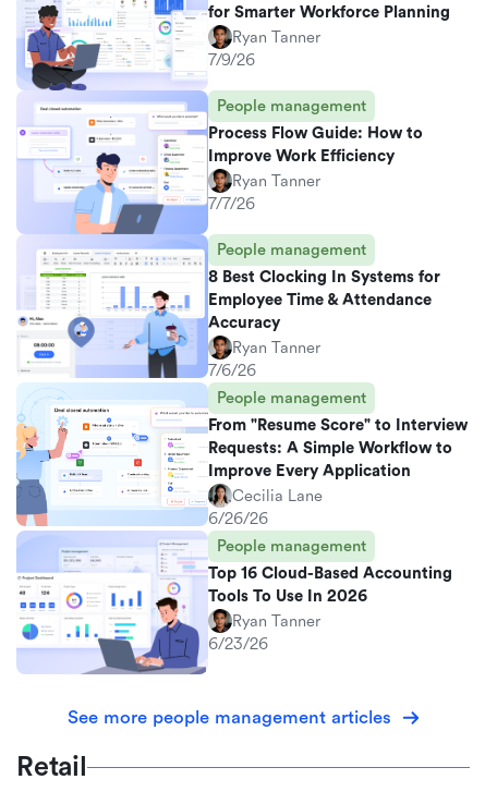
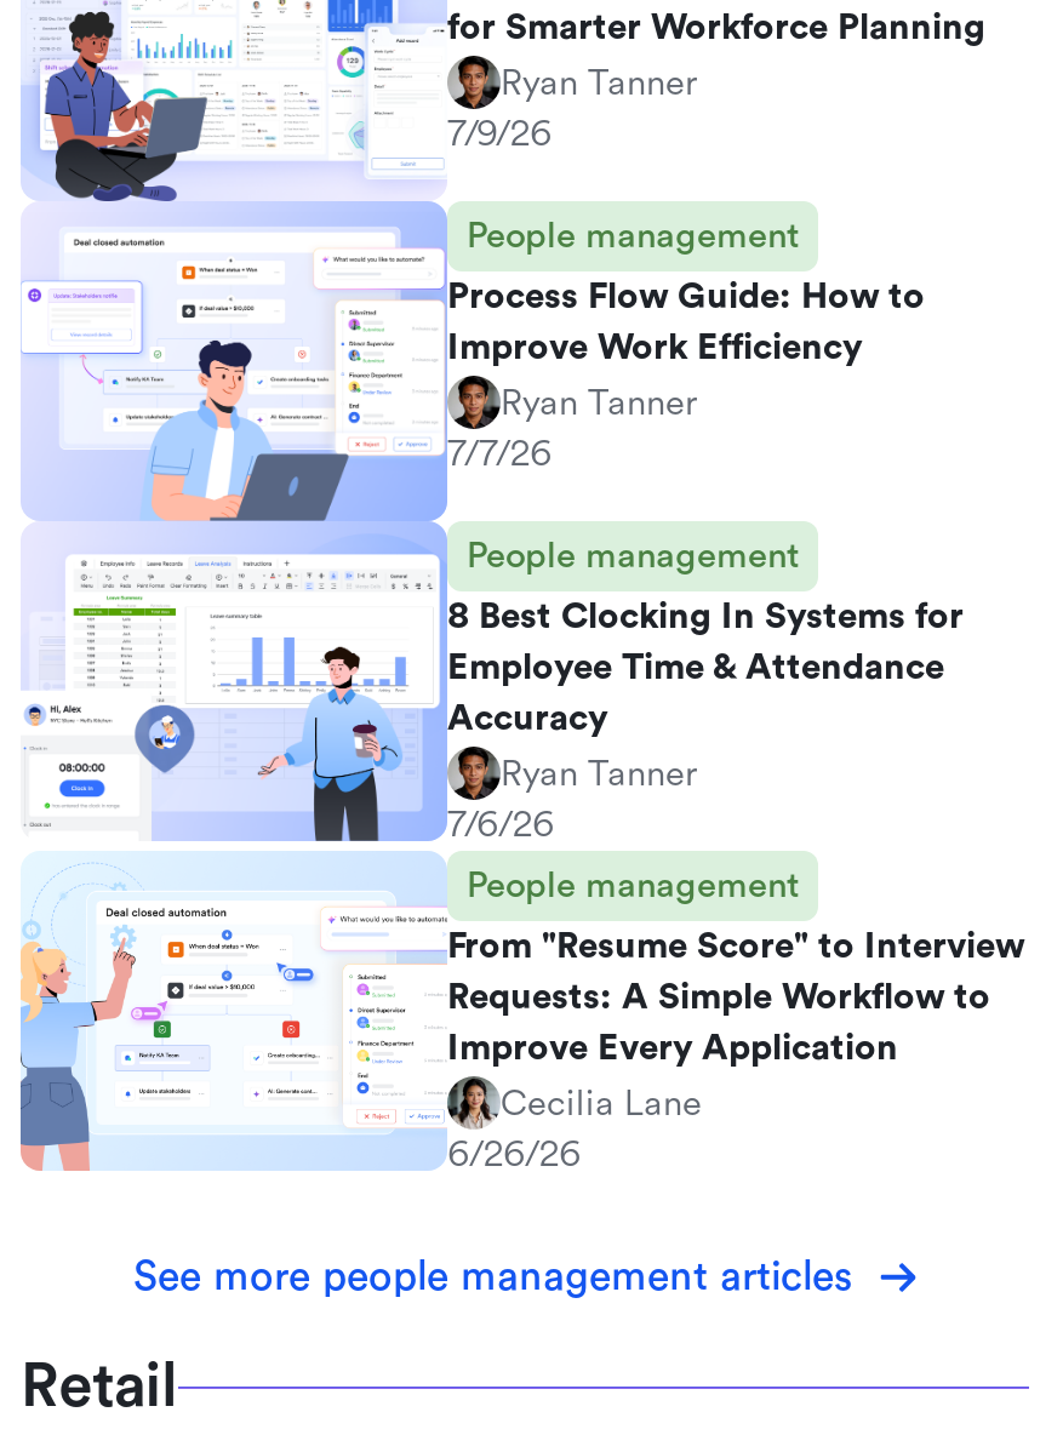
[16,532,452,675] [image] | People management | Top 16 Cloud-Based Accounting | Tools To Use In 2026 | Ryan Tanner | 6/23/26 -> none

